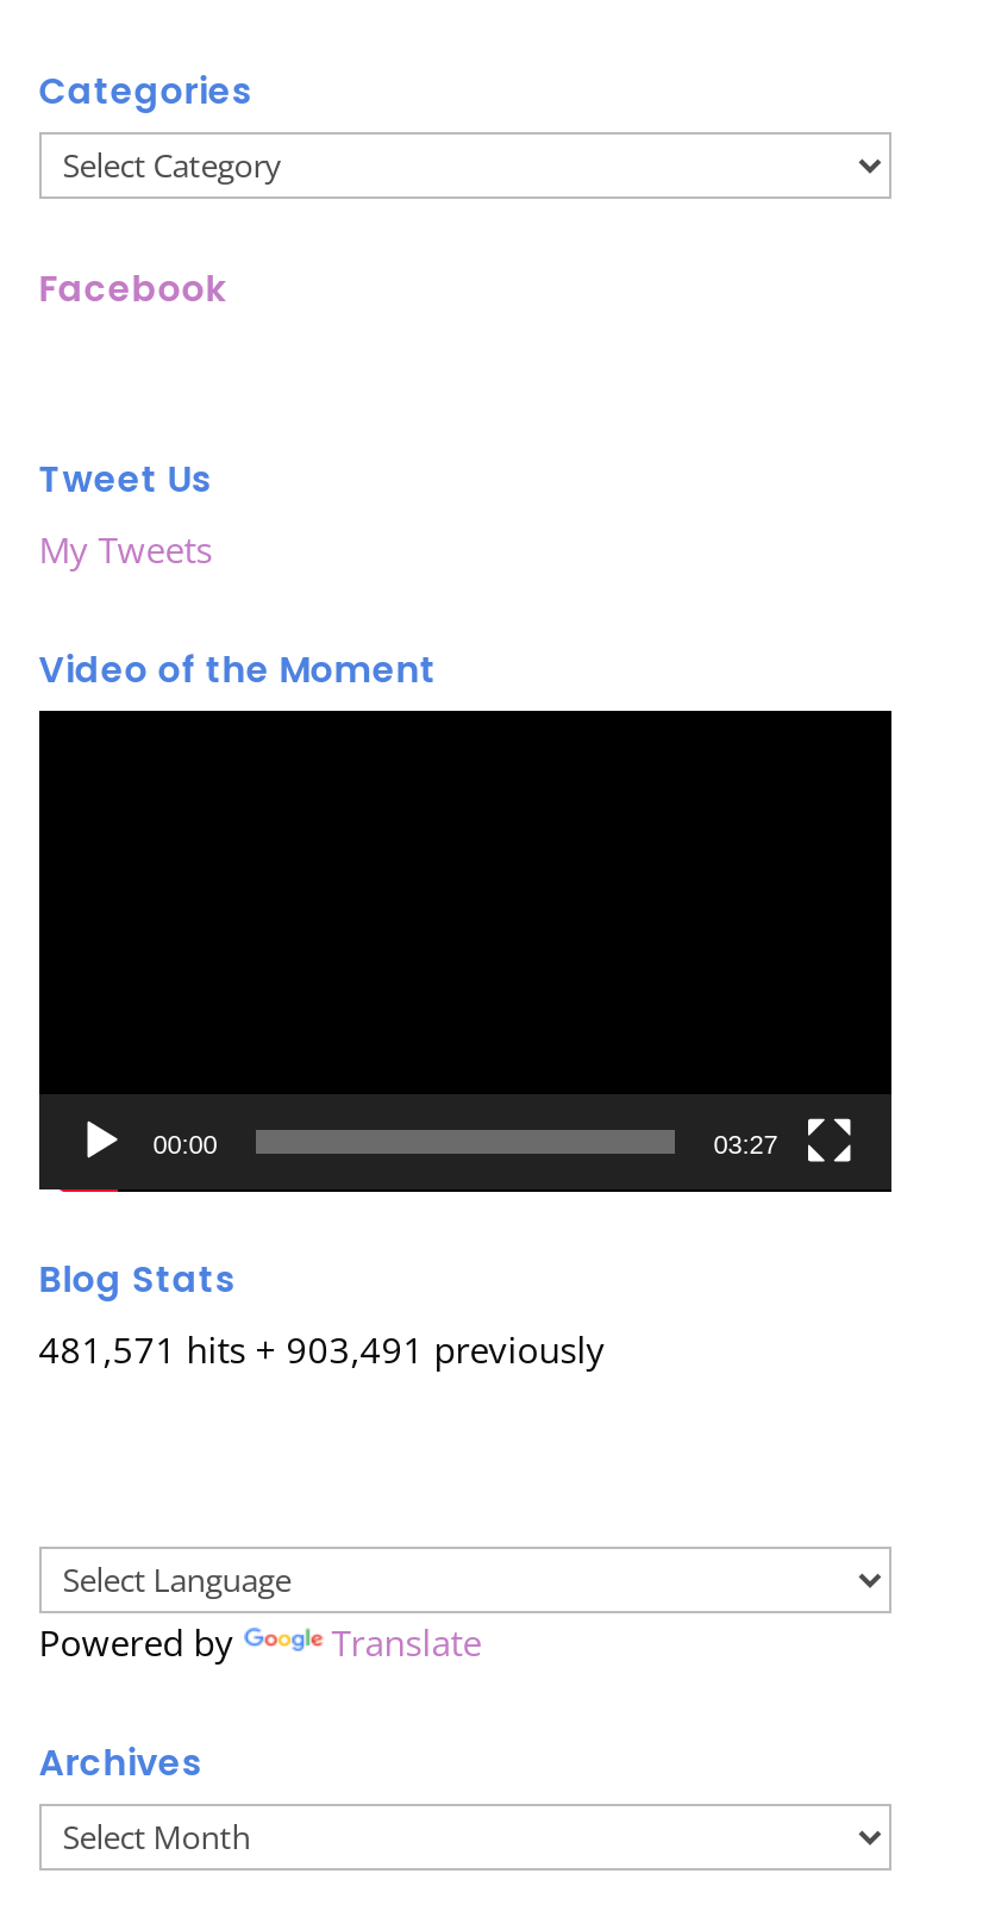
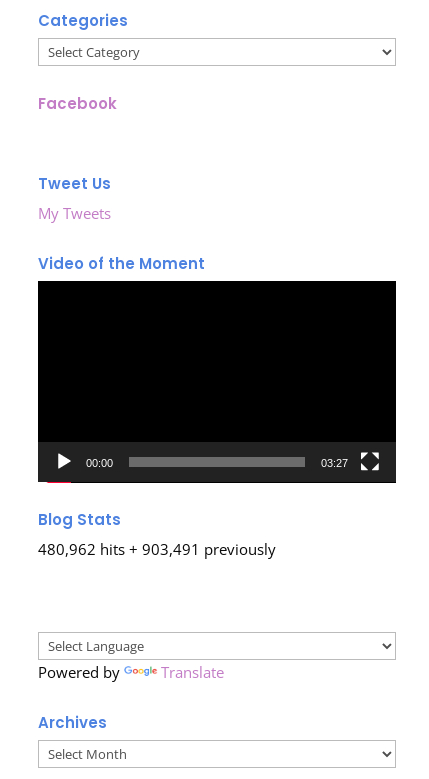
[39,1326,605,1374] 481,571 hits + 903,491 previously -> [38,539,276,559] 480,962 hits + 903,491 previously

